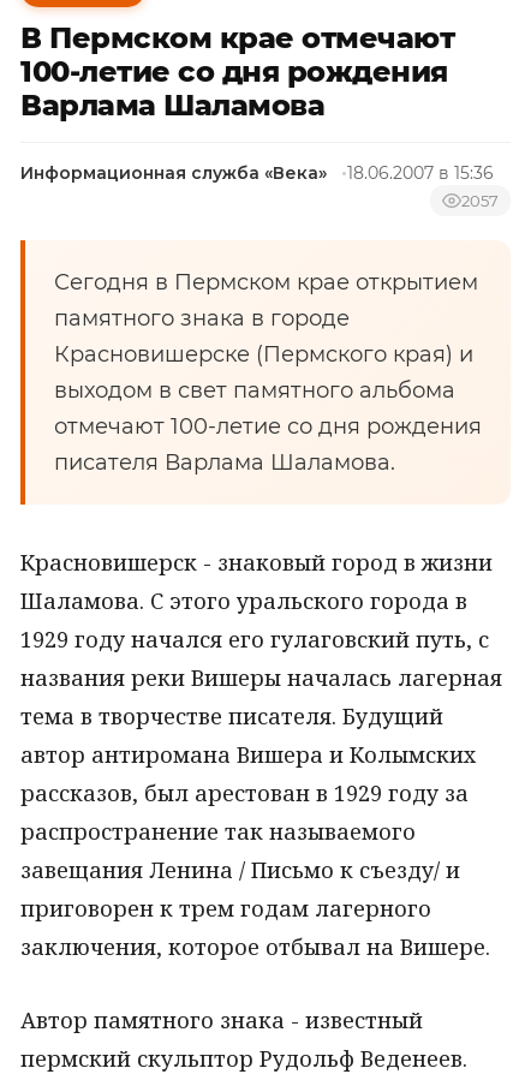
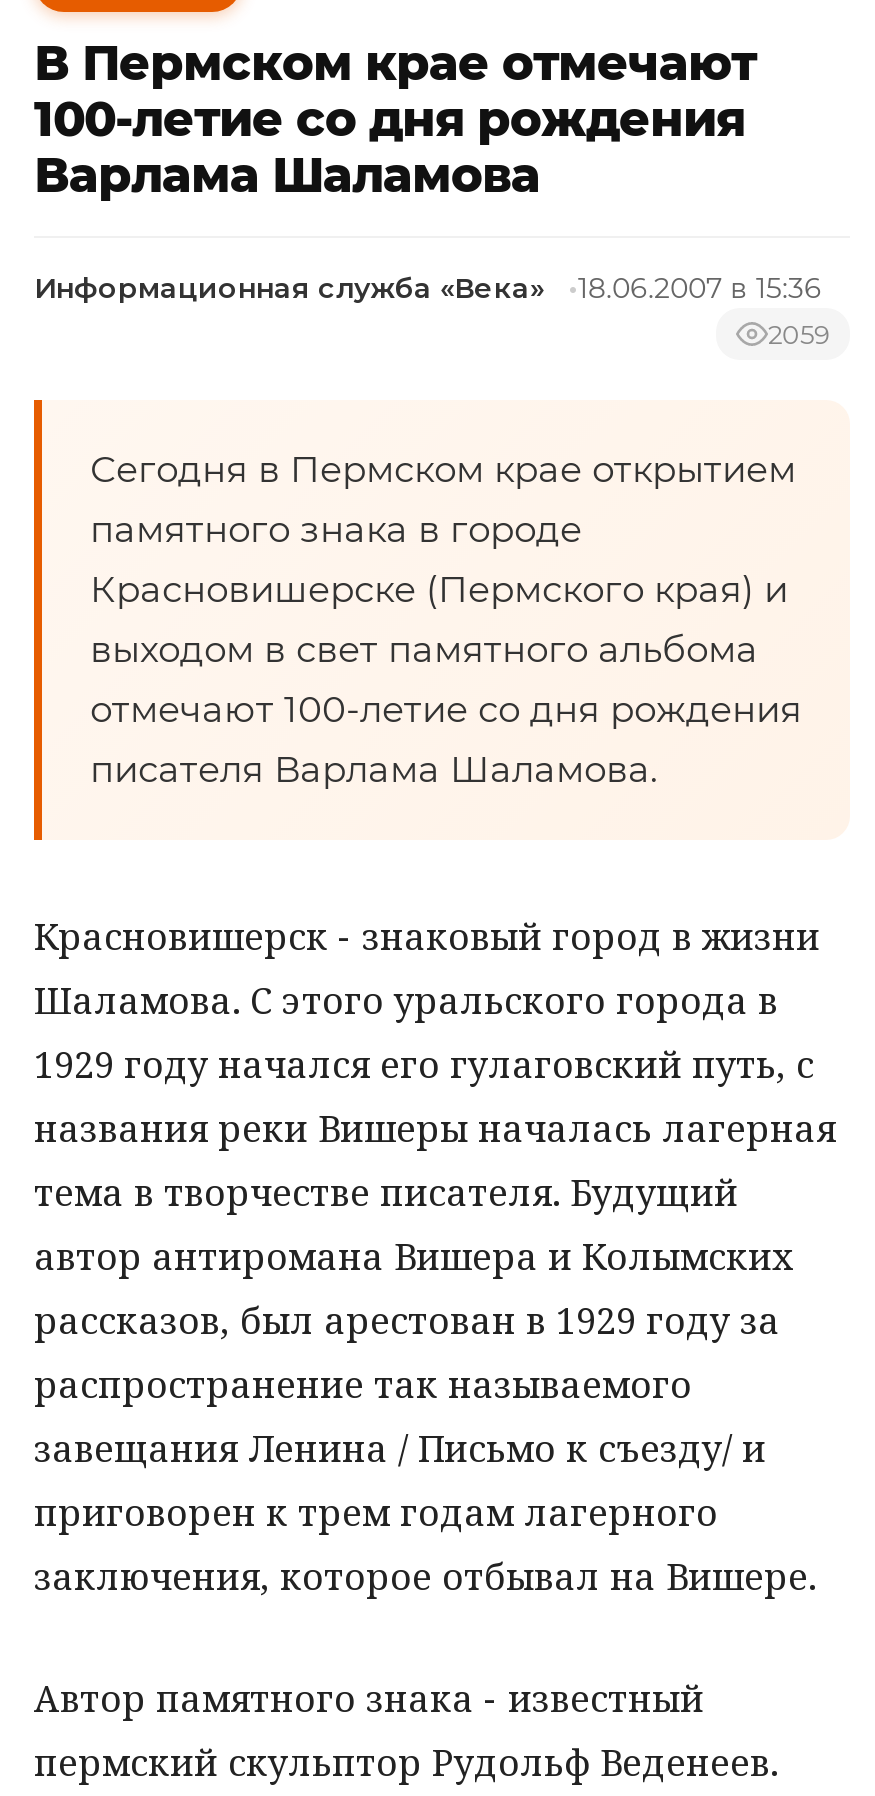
[461,191,499,210] 2057 -> [768,318,830,350] 2059

